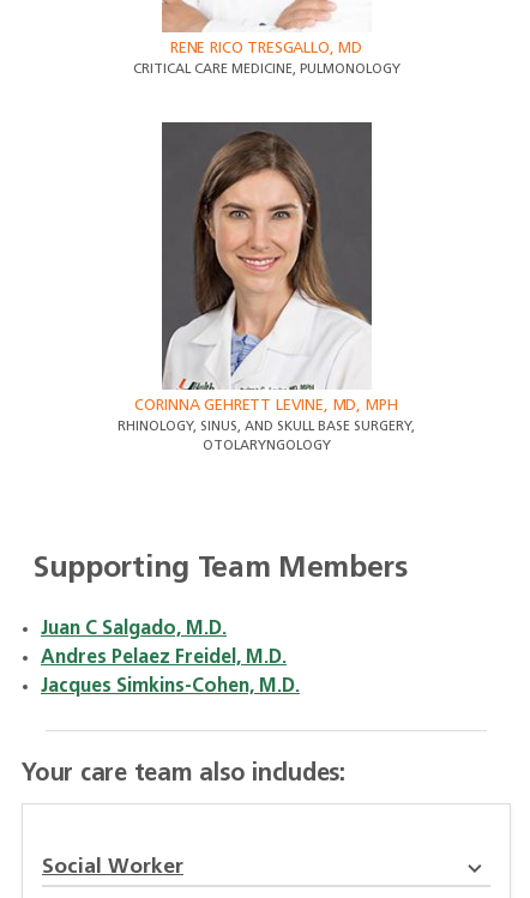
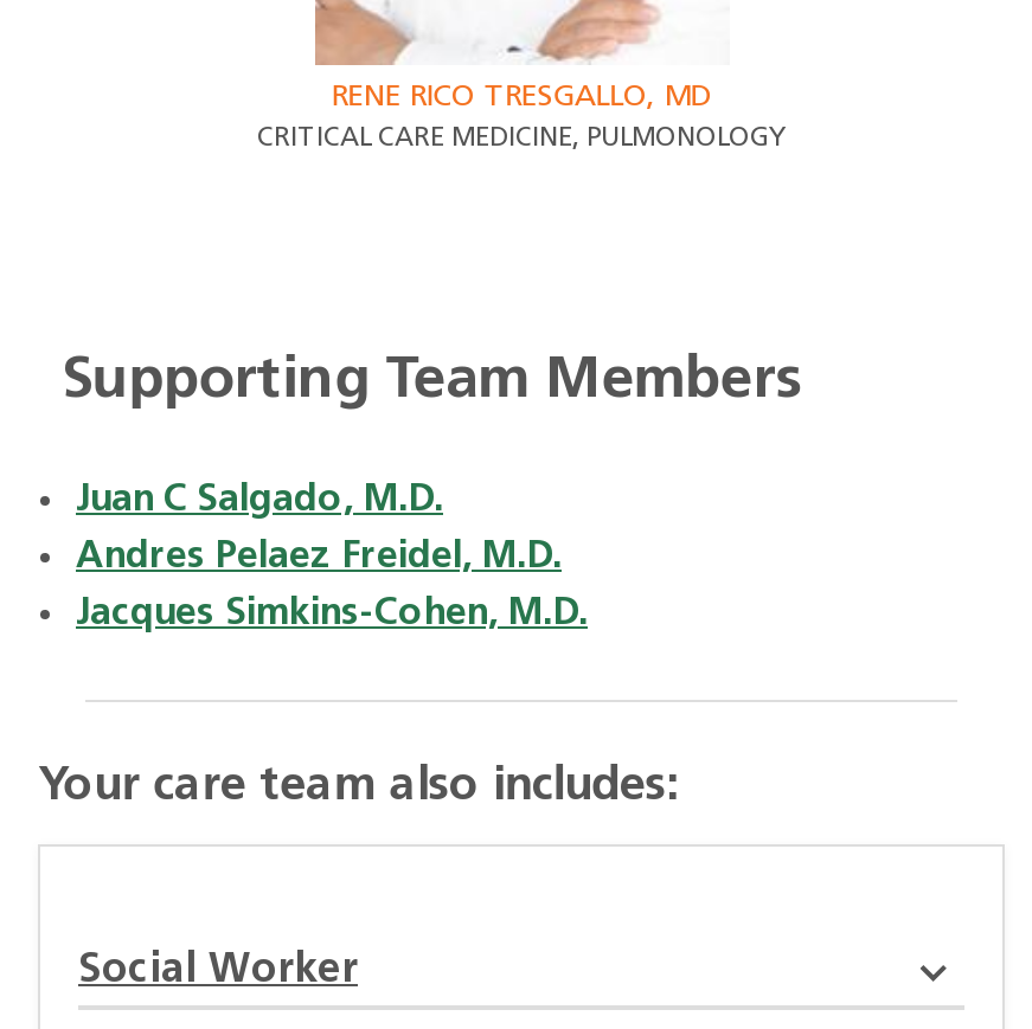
[118,121,415,453] [image] | CORINNA GEHRETT LEVINE, MD, MPH | RHINOLOGY, SINUS, AND SKULL BASE SURGERY, | OTOLARYNGOLOGY -> none

